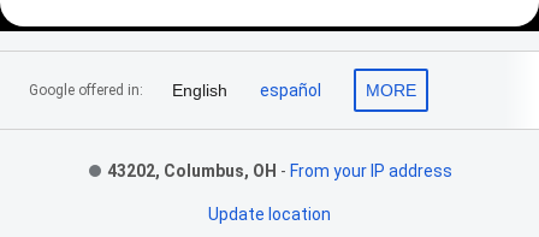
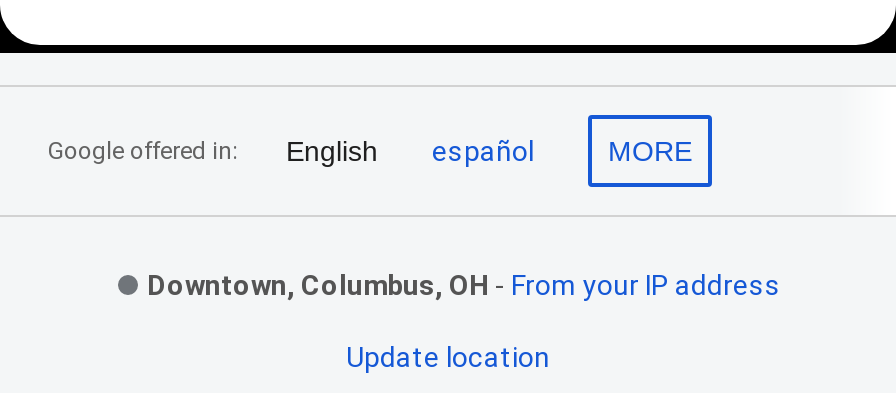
[106,161,452,180] 43202, Columbus, OH - From your IP address -> [147,269,781,301] Downtown, Columbus, OH - From your IP address

